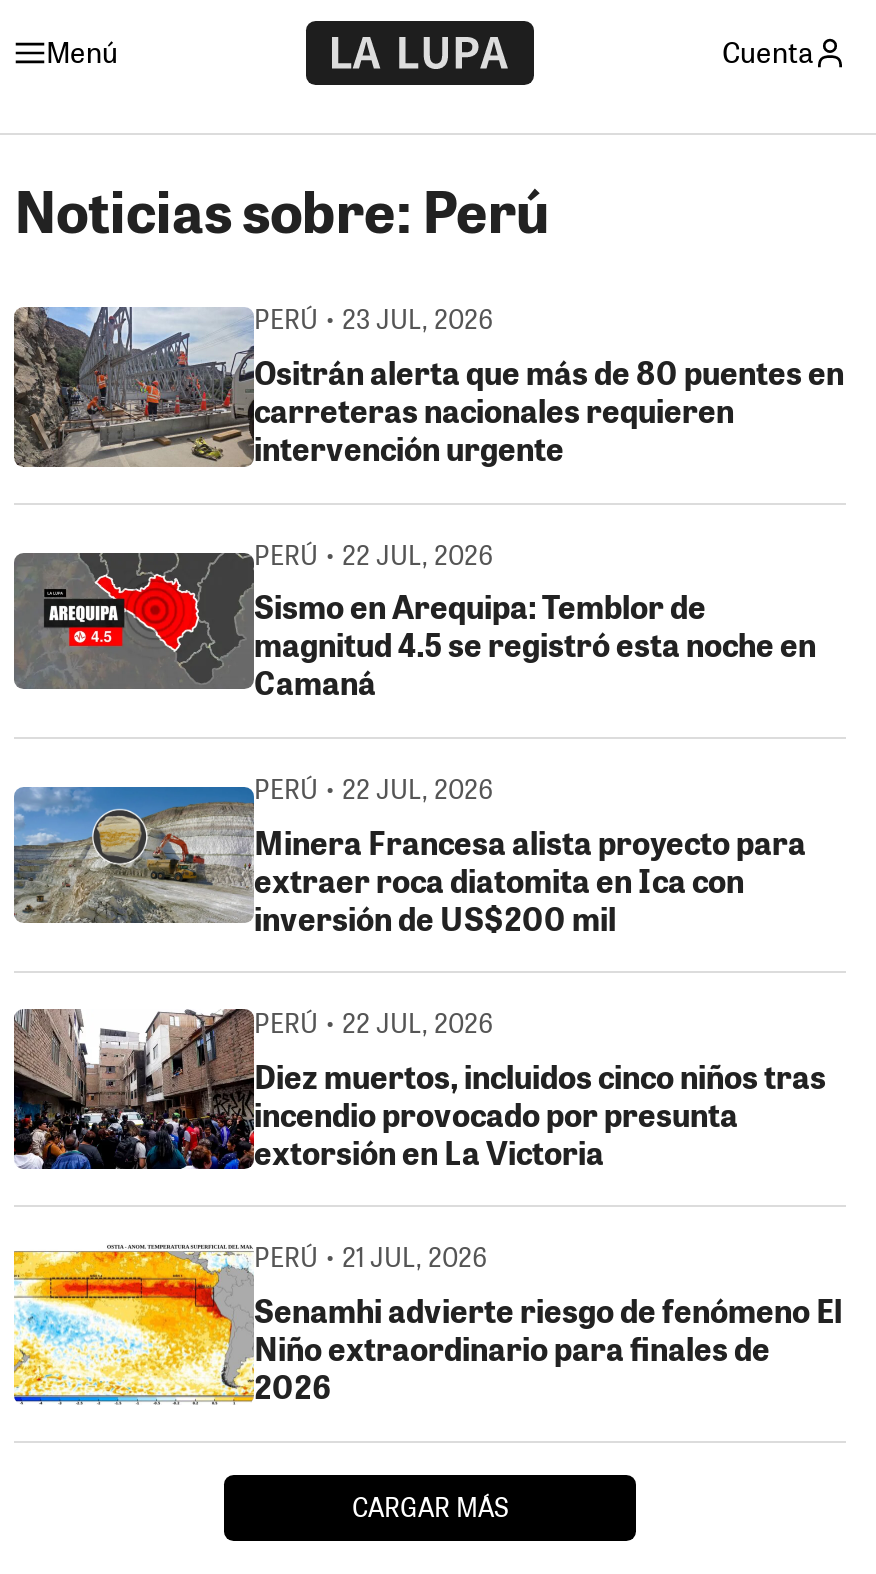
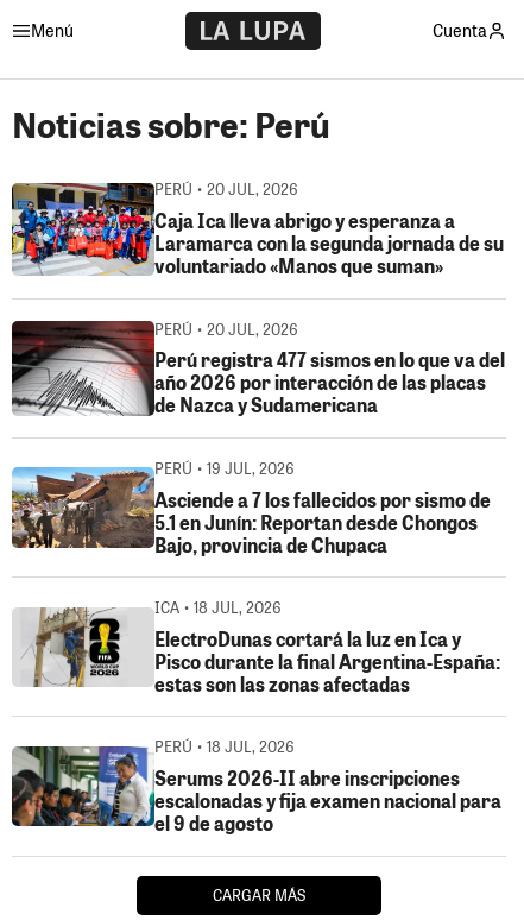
[12,302,844,469] [image] | PERÚ • 23 JUL, 2026 | Ositrán alerta que más de 80 puentes en | carreteras nacionales requieren | intervención urgente -> [11,179,504,278] [image] | PERÚ • 20 JUL, 2026 | Caja Ica lleva abrigo y esperanza a | Laramarca con la segunda jornada de su | voluntariado «Manos que suman»
[14,536,816,704] [image] | PERÚ • 22 JUL, 2026 | Sismo en Arequipa: Temblor de | magnitud 4.5 se registró esta noche en | Camaná -> [11,318,505,418] [image] | PERÚ • 20 JUL, 2026 | Perú registra 477 sismos en lo que va del | año 2026 por interacción de las placas | de Nazca y Sudamericana
[12,771,806,938] [image] | PERÚ • 22 JUL, 2026 | Minera Francesa alista proyecto para | extraer roca diatomita en Ica con | inversión de US$200 mil -> [11,457,491,557] [image] | PERÚ • 19 JUL, 2026 | Asciende a 7 los fallecidos por sismo de | 5.1 en Junín: Reportan desde Chongos | Bajo, provincia de Chupaca
[12,1005,826,1173] [image] | PERÚ • 22 JUL, 2026 | Diez muertos, incluidos cinco niños tras | incendio provocado por presunta | extorsión en La Victoria -> [12,597,500,696] [image] | ICA • 18 JUL, 2026 | ElectroDunas cortará la luz en Ica y | Pisco durante la final Argentina-España: | estas son las zonas afectadas
[12,1239,842,1407] [image] | PERÚ • 21 JUL, 2026 | Senamhi advierte riesgo de fenómeno El | Niño extraordinario para finales de | 2026 -> [11,736,501,835] [image] | PERÚ • 18 JUL, 2026 | Serums 2026-II abre inscripciones | escalonadas y fija examen nacional para | el 9 de agosto

